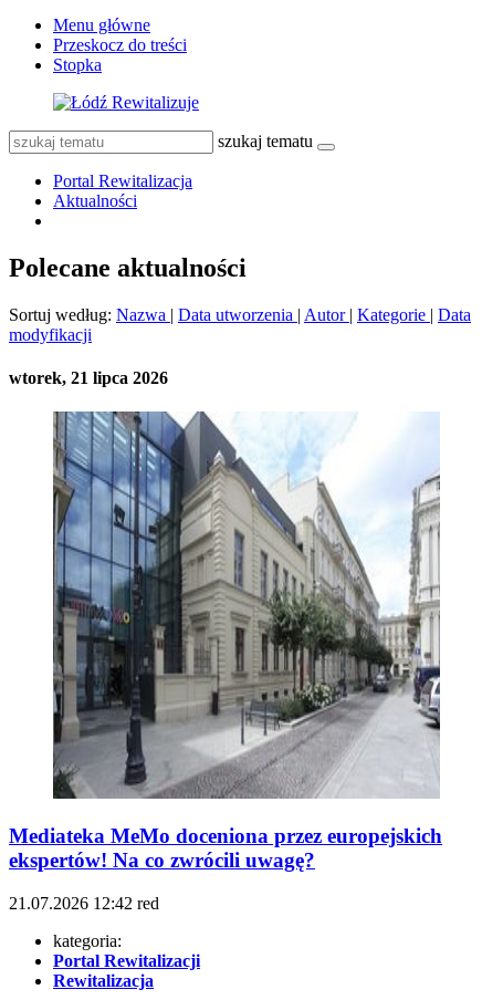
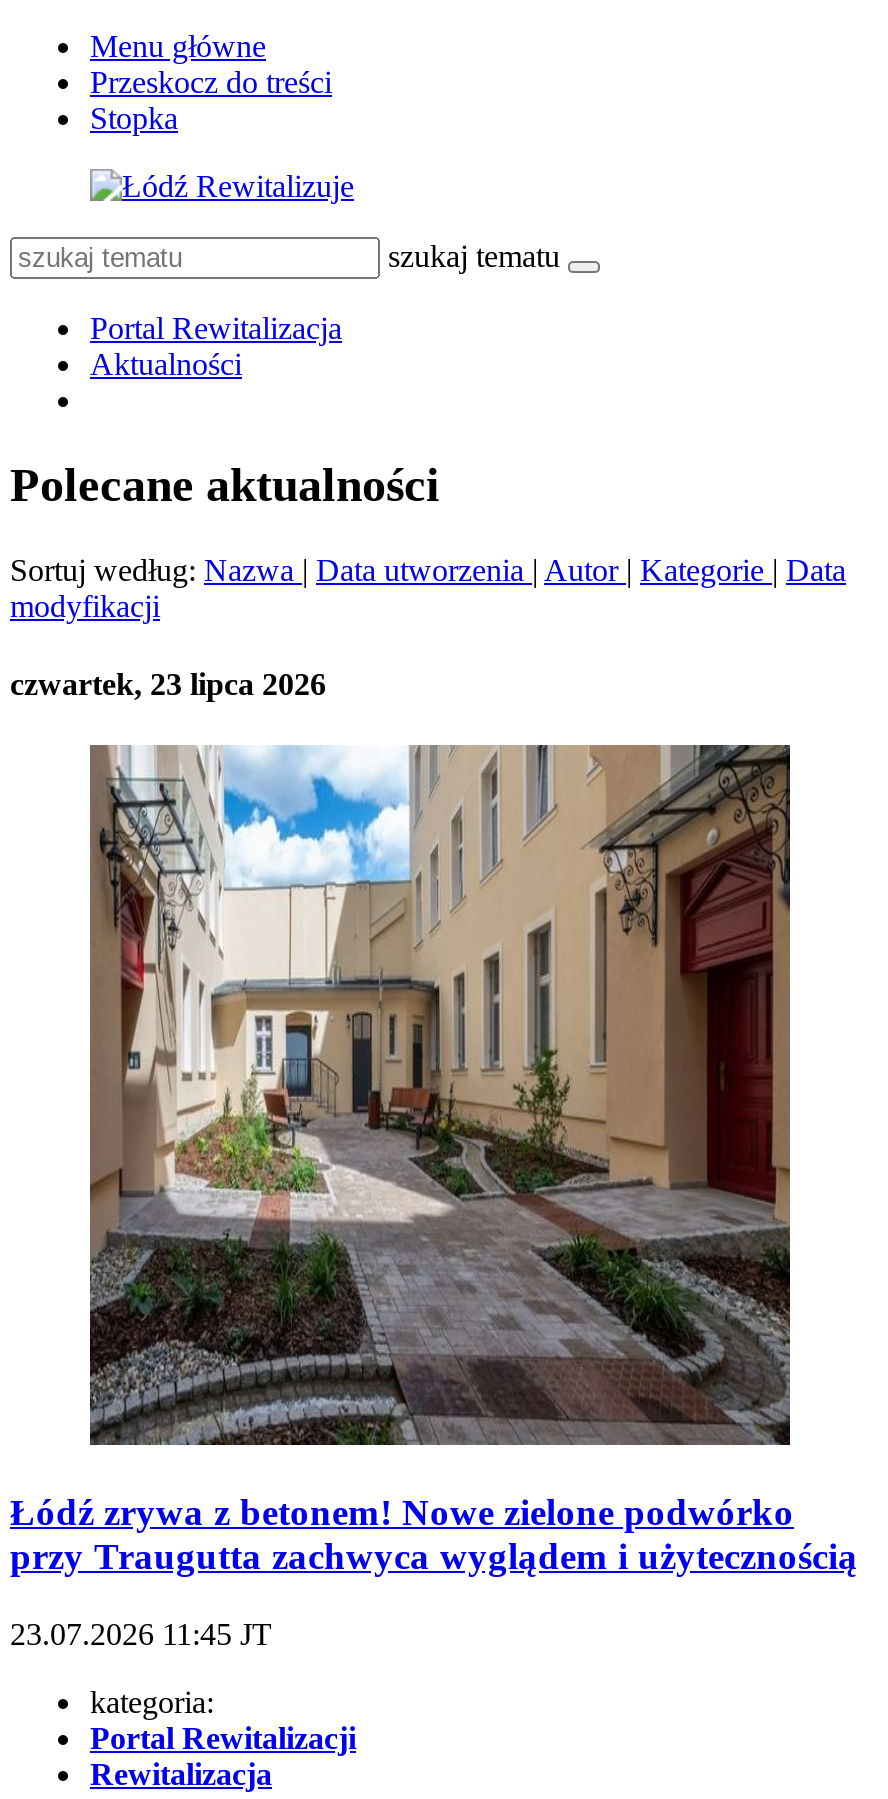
[9,368,168,387] wtorek, 21 lipca 2026 -> [10,667,326,701] czwartek, 23 lipca 2026
[9,410,442,872] [image] | Mediateka MeMo doceniona przez europejskich | ekspertów! Na co zwrócili uwagę? -> [10,743,858,1577] [image] | Łódź zrywa z betonem! Nowe zielone podwórko | przy Traugutta zachwyca wyglądem i użytecznością
[9,894,159,912] 21.07.2026 12:42 red -> [10,1617,272,1651] 23.07.2026 11:45 JT

